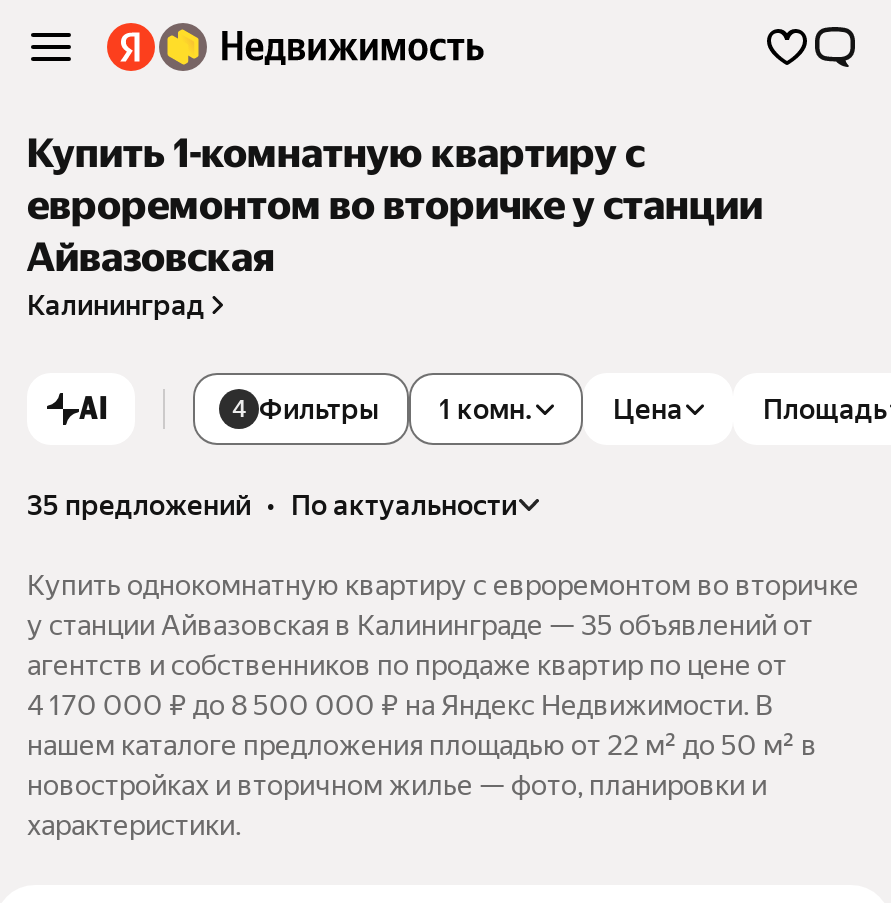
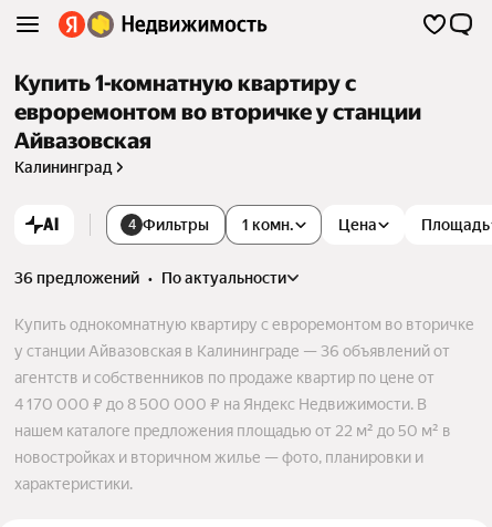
[27,489,517,521] 35 предложений • по актуальности -> [14,269,286,287] 36 предложений • по актуальности
[27,609,813,641] у станции Айвазовская в Калининграде — 35 объявлений от -> [14,342,450,360] у станции Айвазовская в Калининграде — 36 объявлений от

